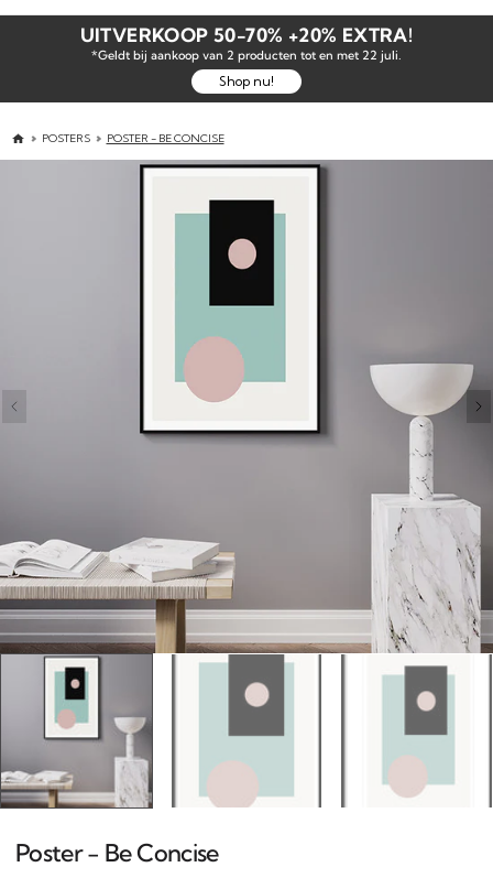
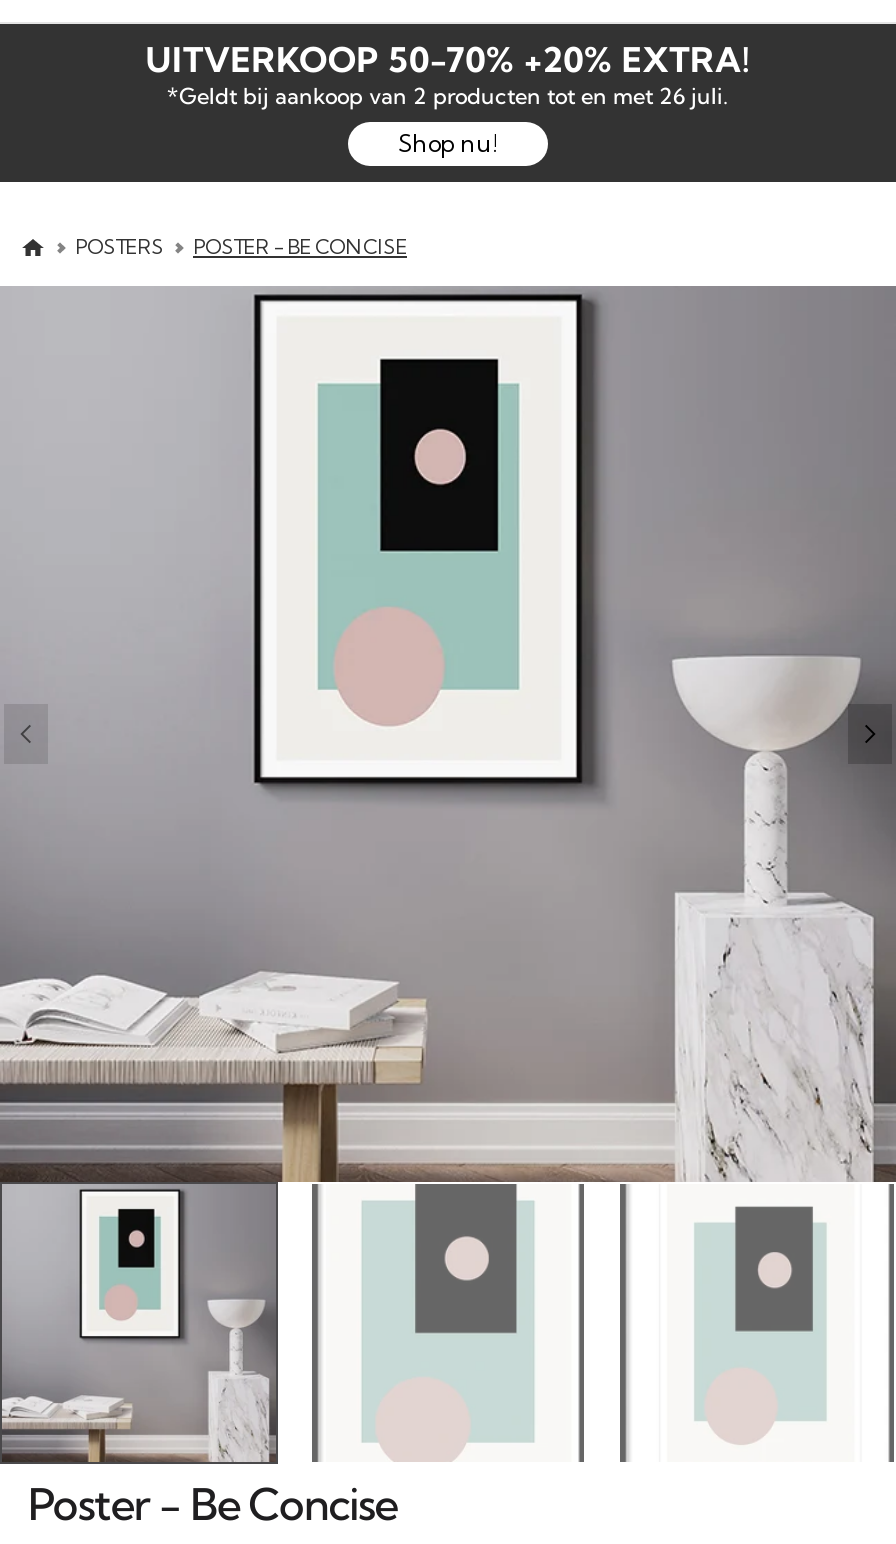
[91,47,402,63] *Geldt bij aankoop van 2 producten tot en met 22 juli. -> [167,82,729,110] *Geldt bij aankoop van 2 producten tot en met 26 juli.

